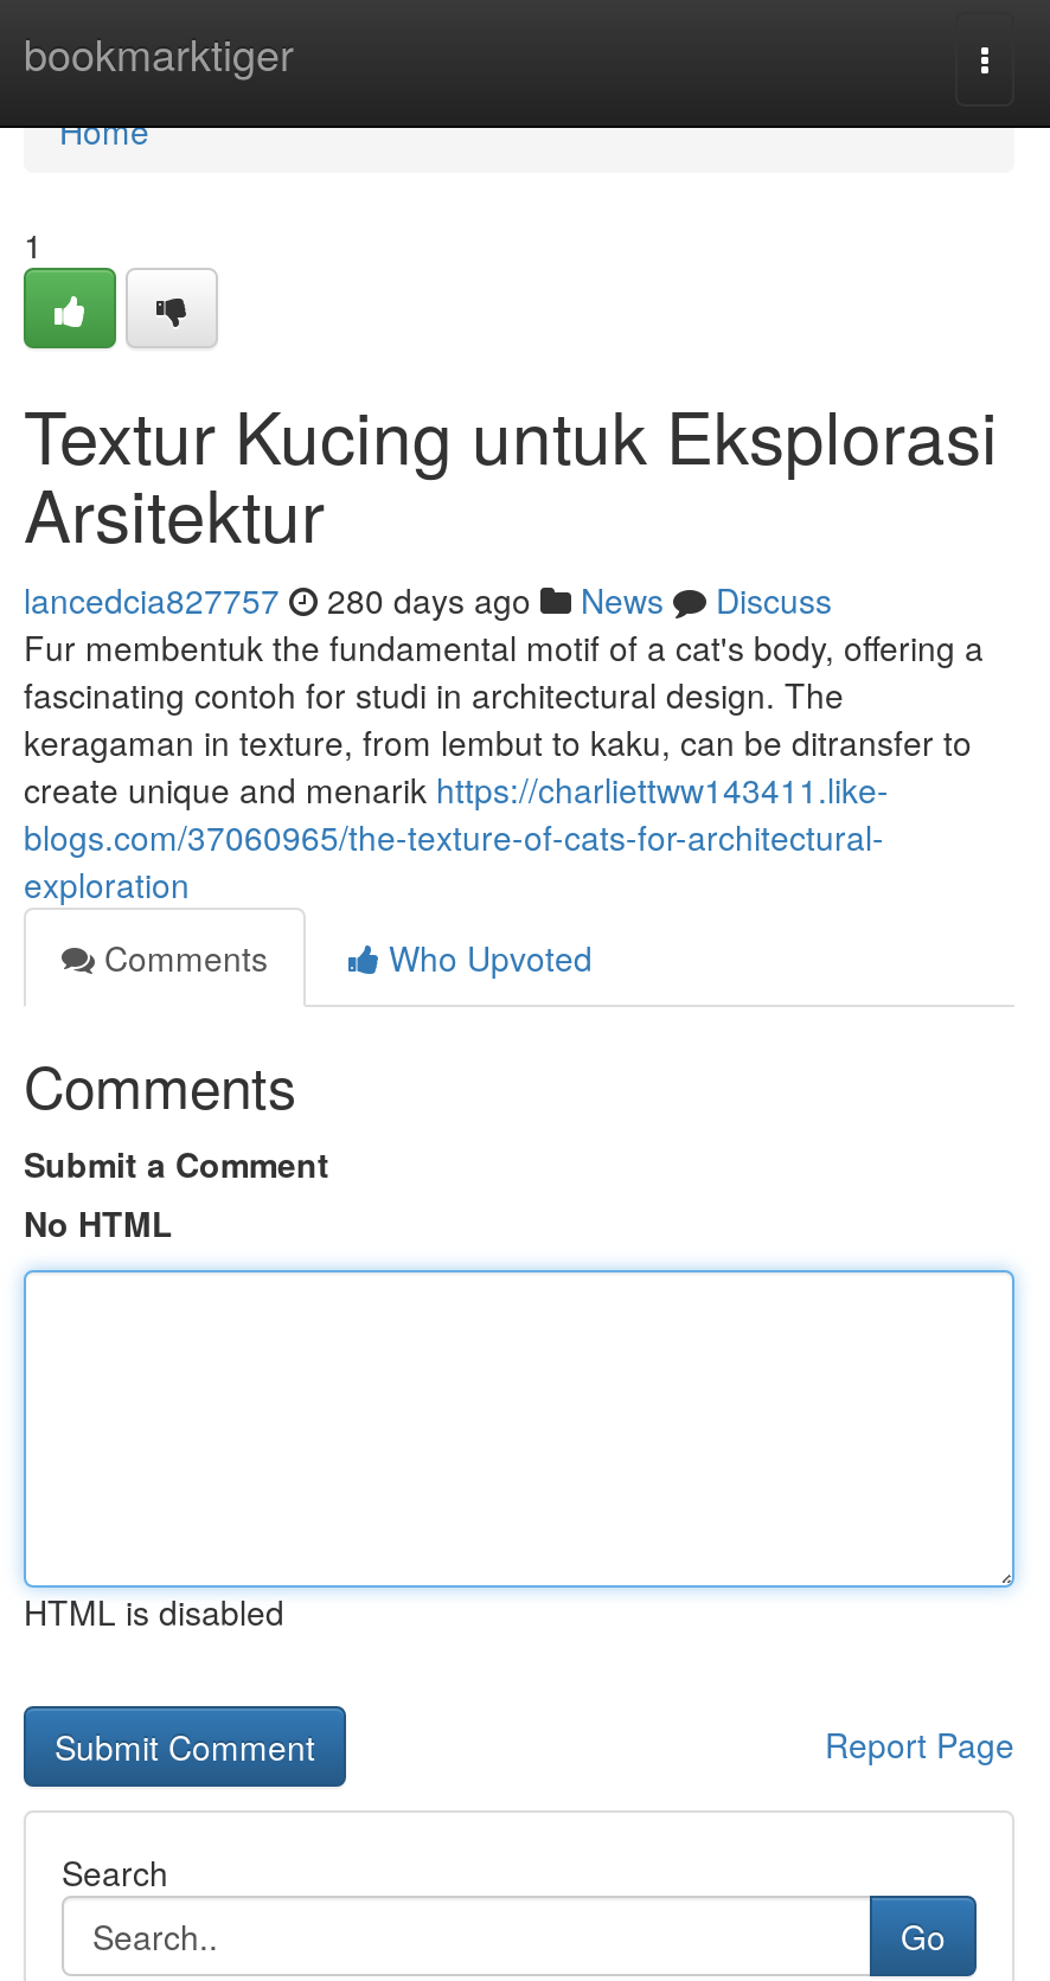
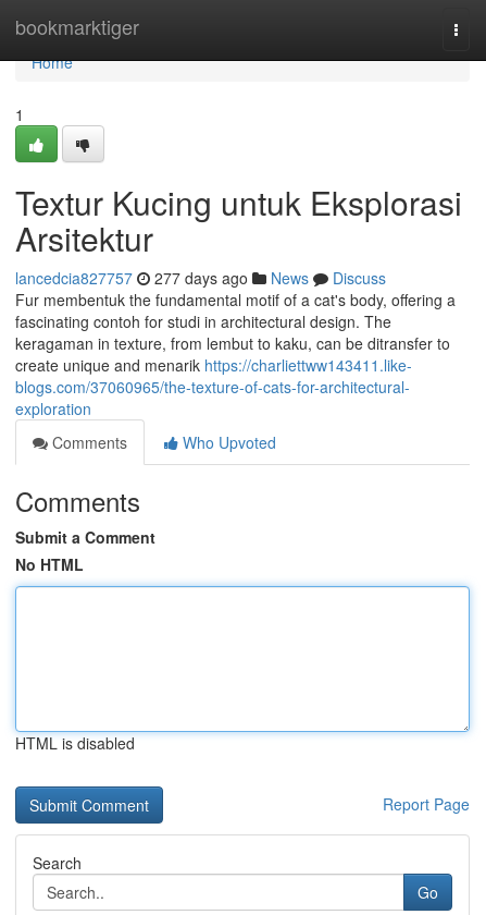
[24,576,832,623] lancedcia827757 280 days ago News Discuss -> [15,267,386,289] lancedcia827757 277 days ago News Discuss

